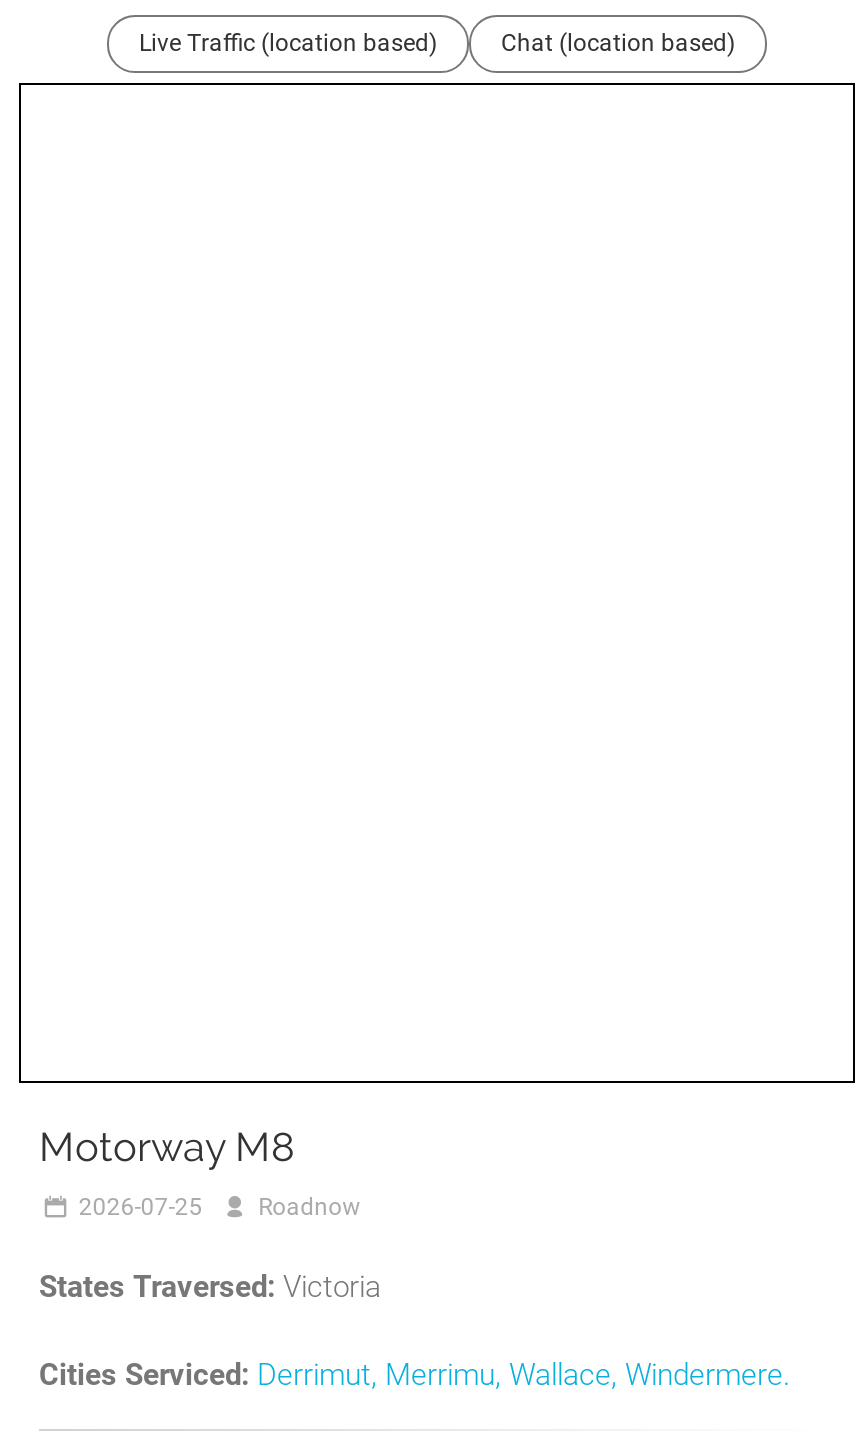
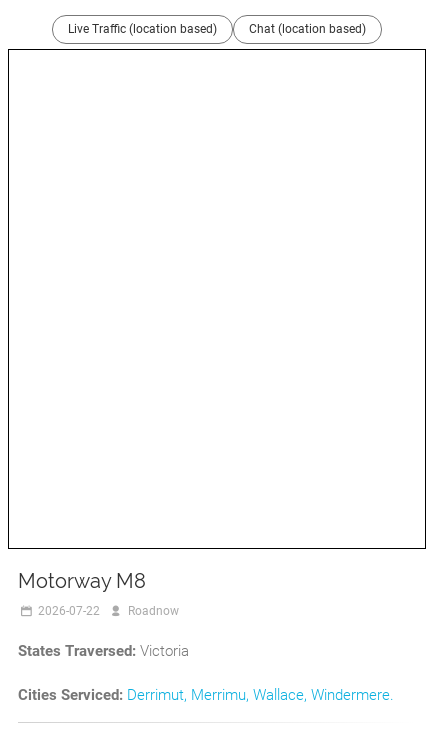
[79,1193,360,1221] 2026-07-25 Roadnow -> [38,604,179,618] 2026-07-22 Roadnow

